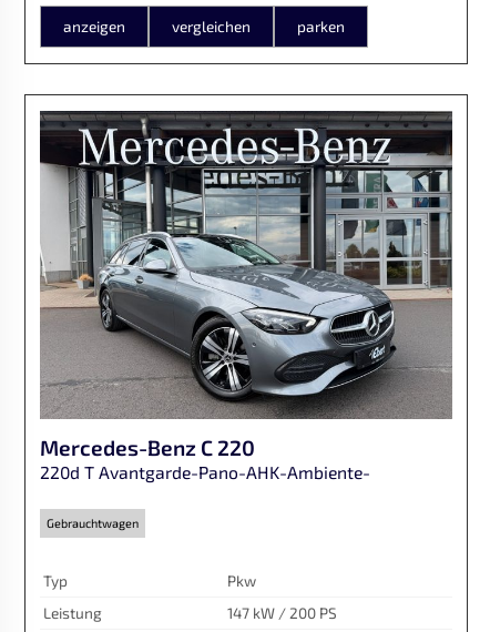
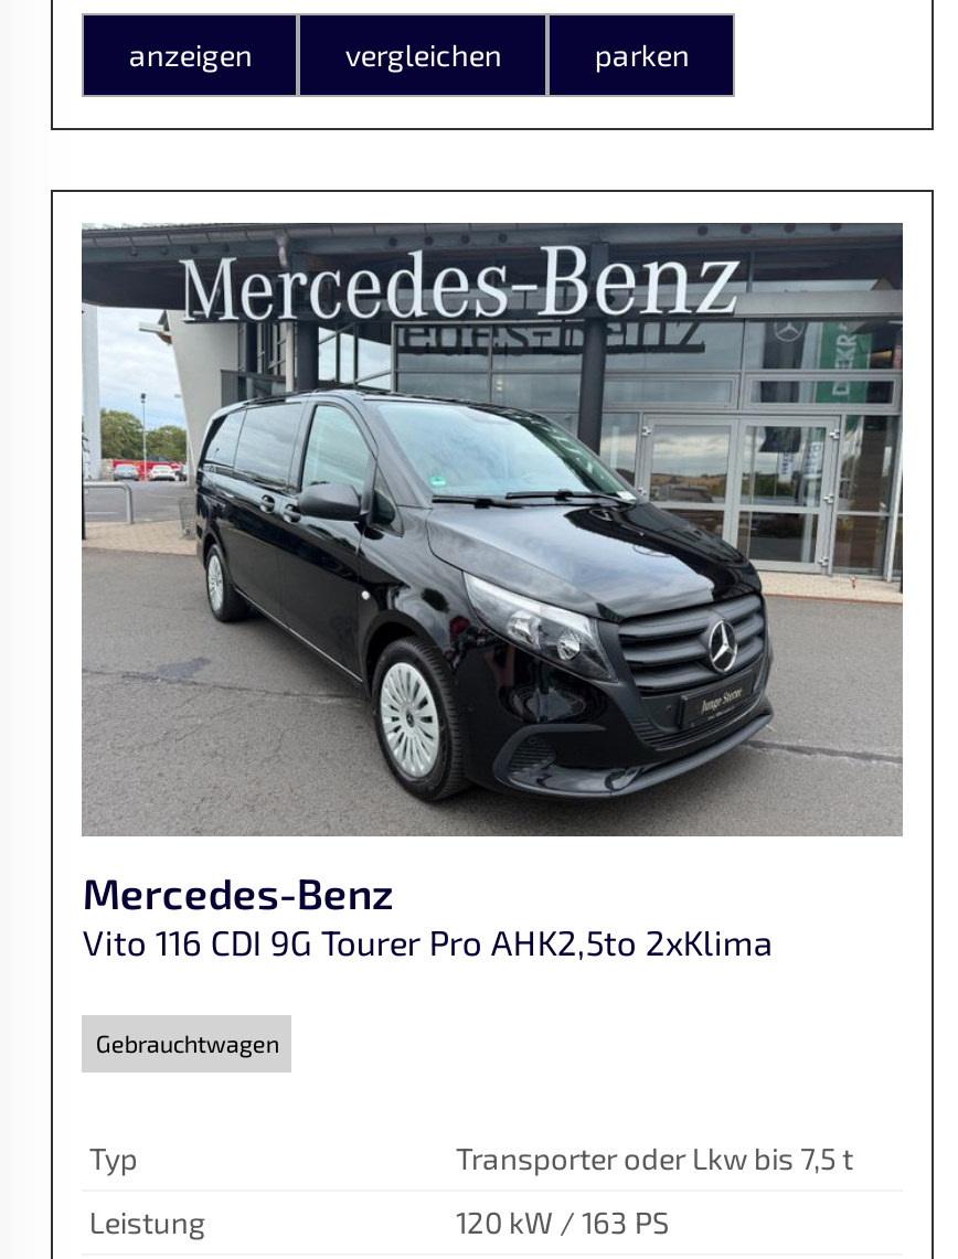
[39,110,452,483] [image] | Mercedes-Benz C 220 | 220d T Avantgarde-Pano-AHK-Ambiente- -> [79,223,903,963] [image] | Mercedes-Benz | Vito 116 CDI 9G Tourer Pro AHK2,5to 2xKlima
[228,571,257,590] Pkw -> [456,1139,853,1177] Transporter oder Lkw bis 7,5 t
[228,603,338,622] 147 kW / 200 PS -> [456,1203,670,1241] 120 kW / 163 PS

